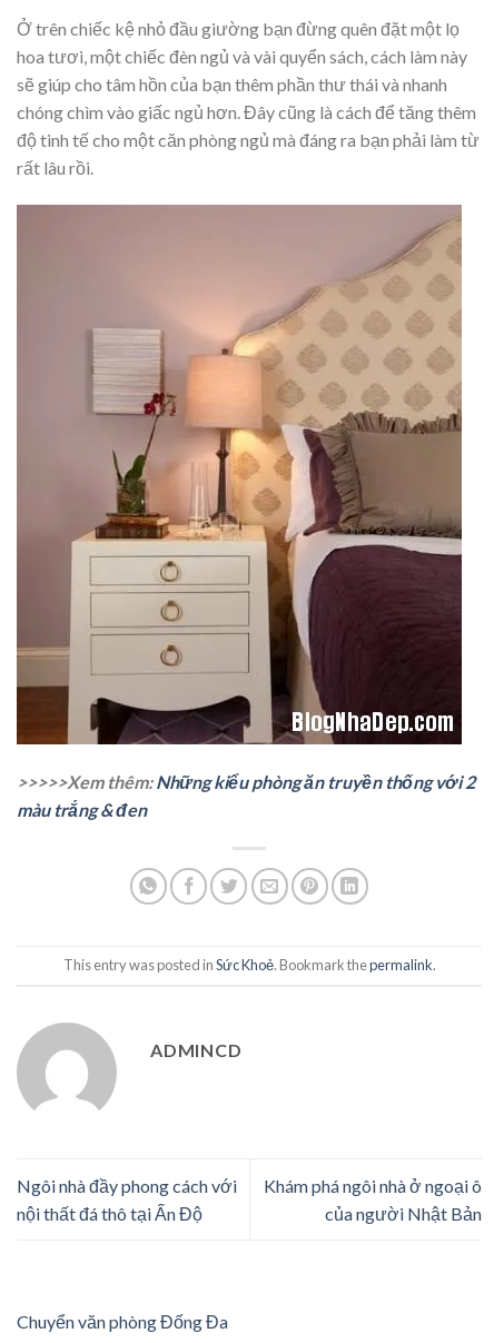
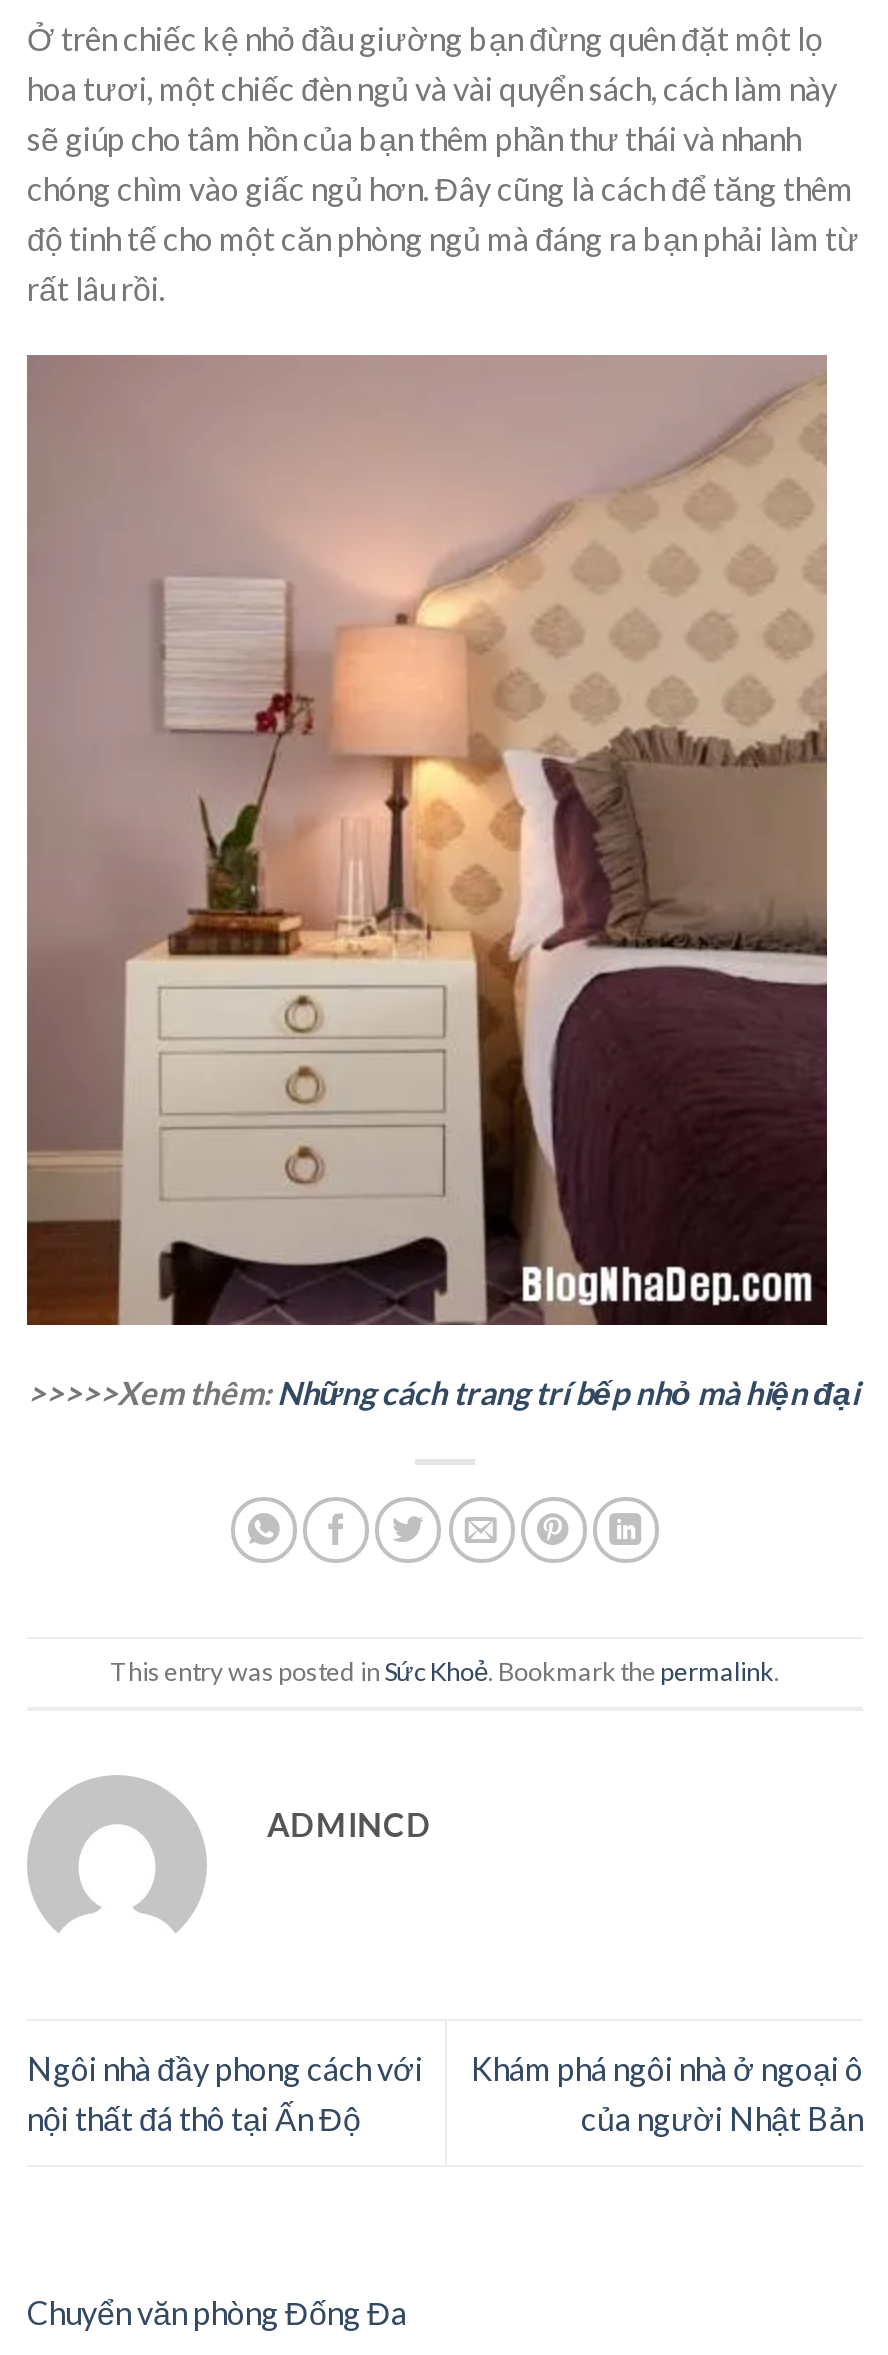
[17,771,475,820] >>>>>Xem thêm:Những kiểu phòng ăn truyền thống với 2 | màu trắng & đen -> [27,1373,859,1411] >>>>>Xem thêm: Những cách trang trí bếp nhỏ mà hiện đại

